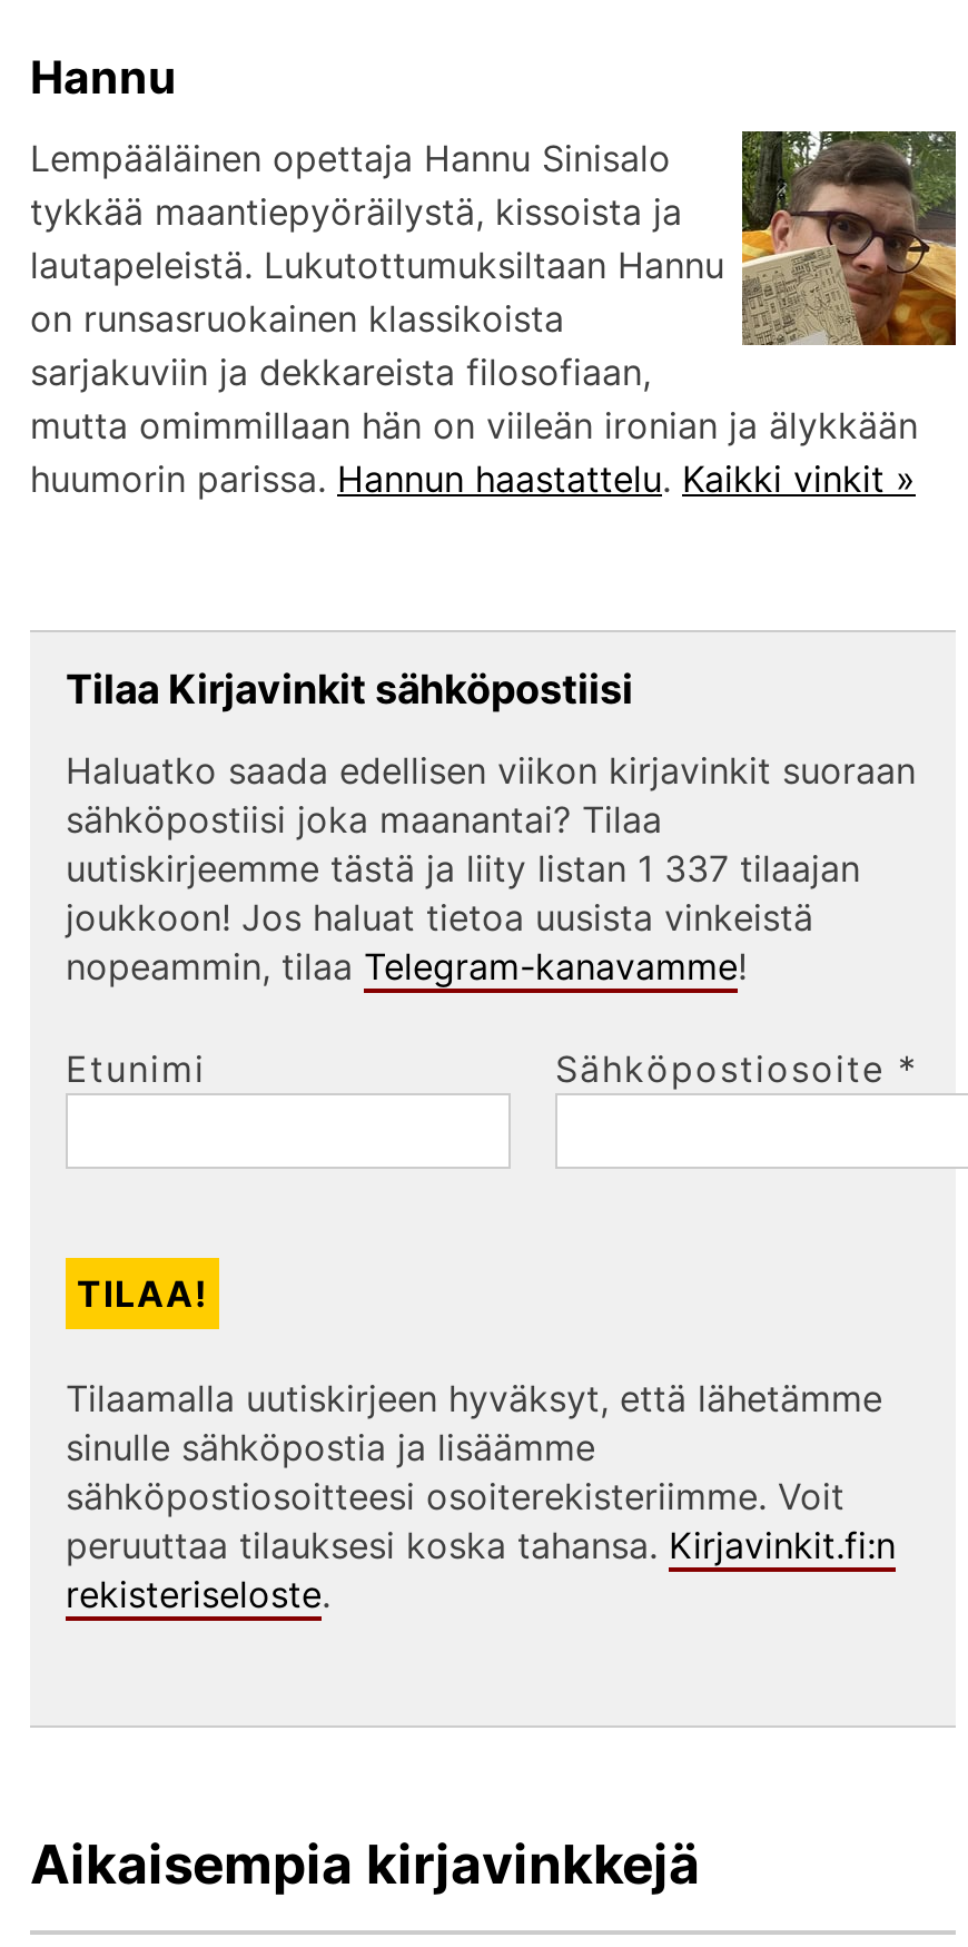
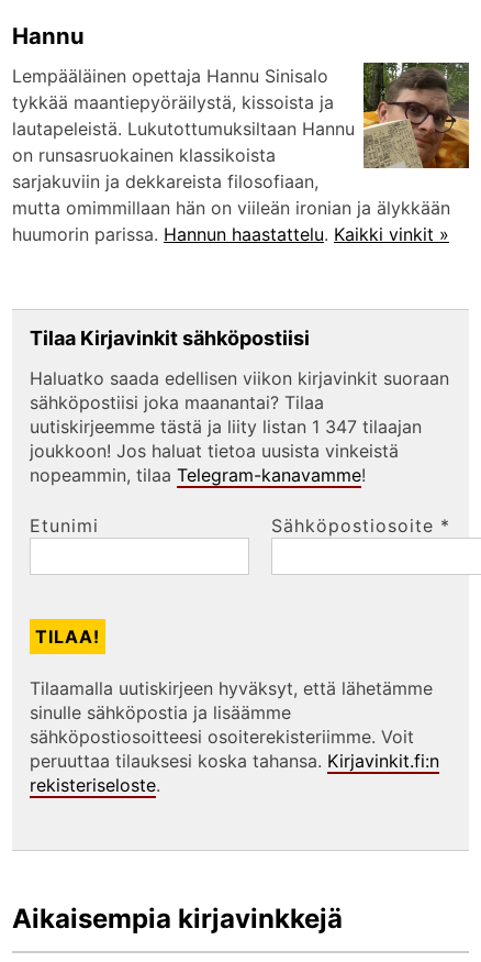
[66,845,860,890] uutiskirjeemme tästä ja liity listan 1 337 tilaajan -> [30,415,422,437] uutiskirjeemme tästä ja liity listan 1 347 tilaajan

